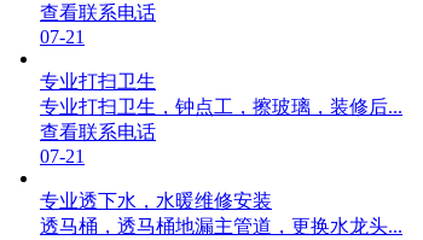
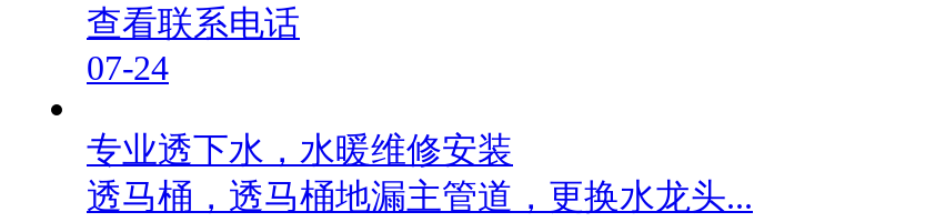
[40,26,402,166] 07-21 | 专业打扫卫生 | 专业打扫卫生，钟点工，擦玻璃，装修后... | 查看联系电话 | 07-21 -> [87,48,169,86] 07-24

